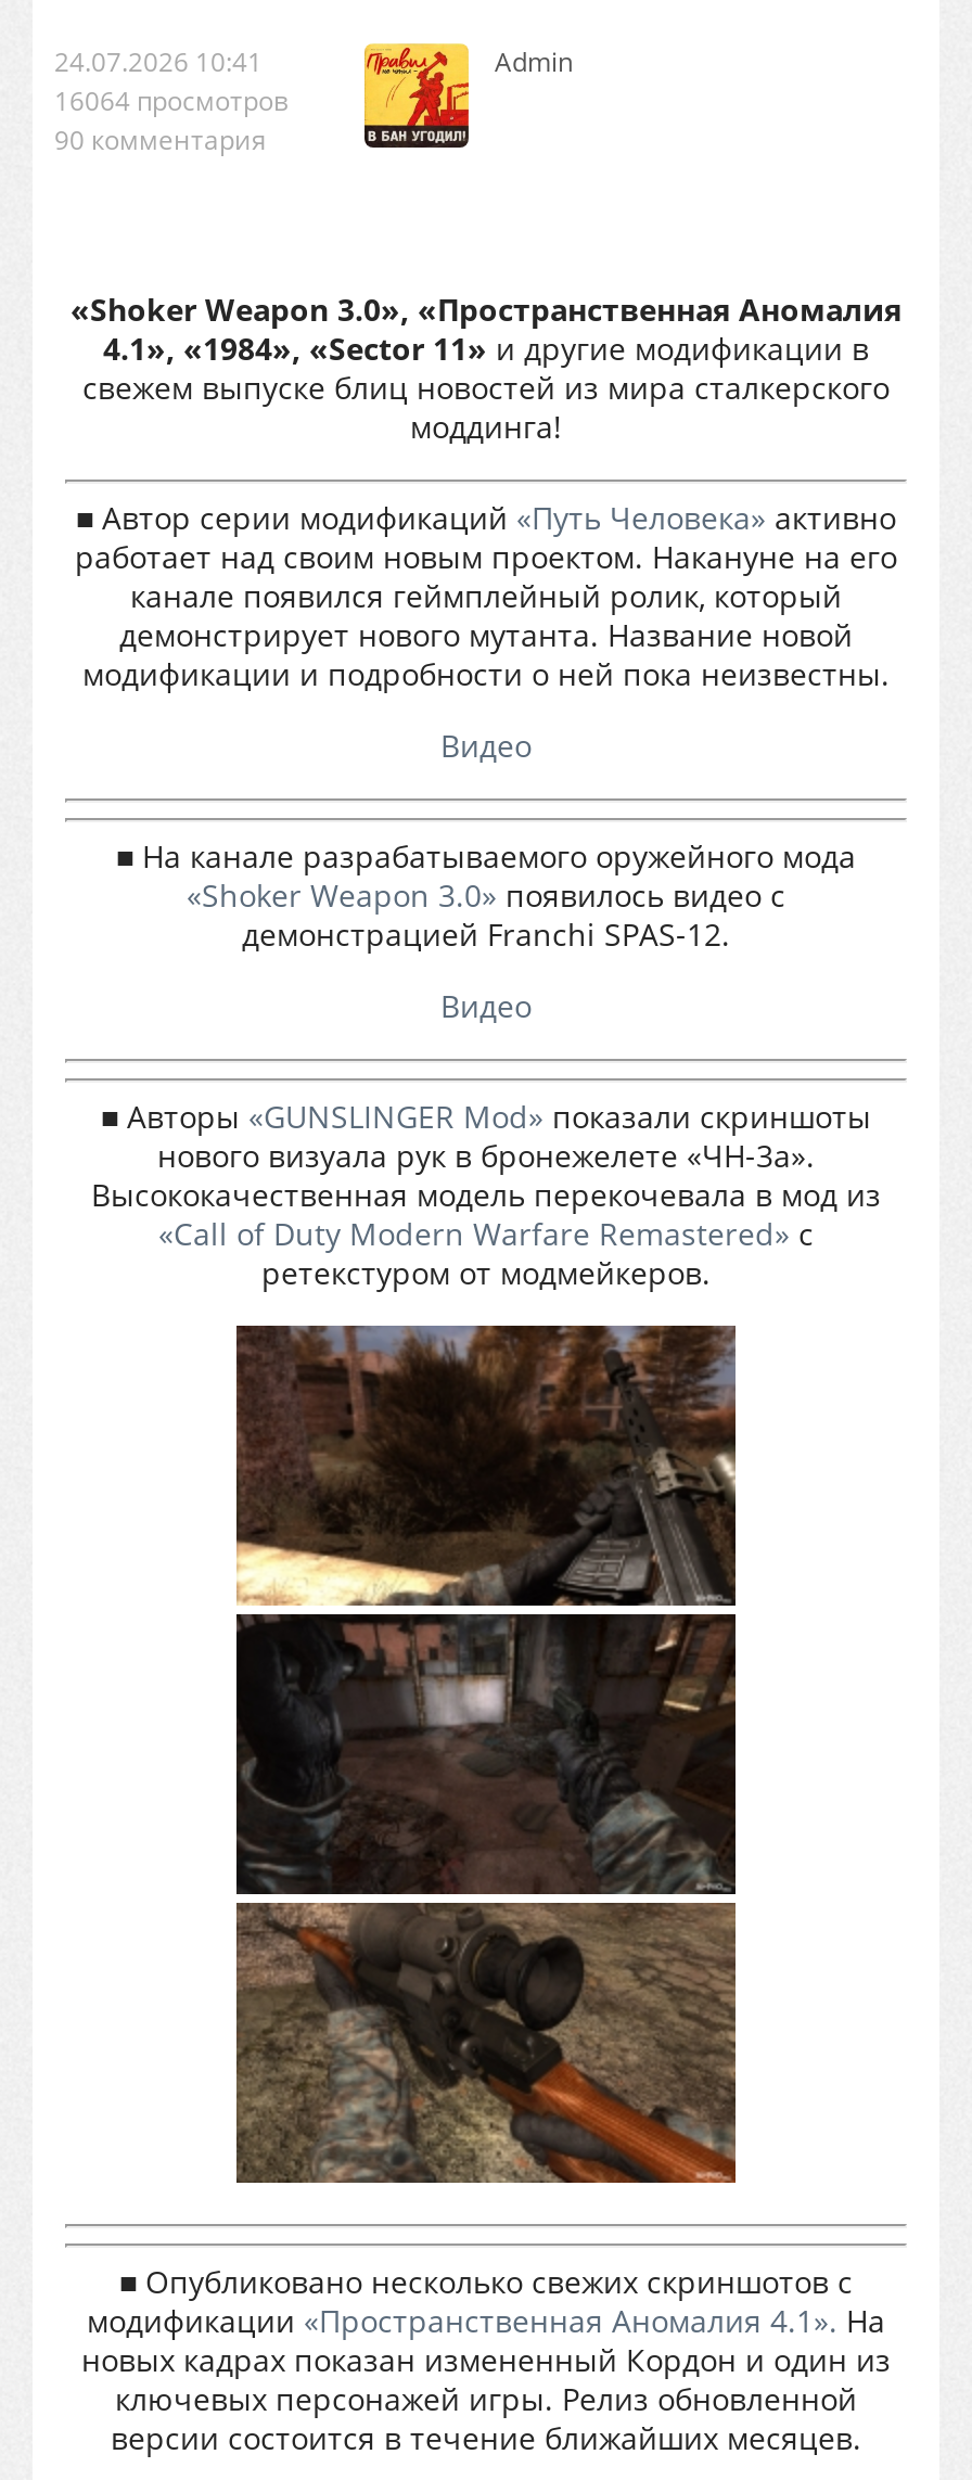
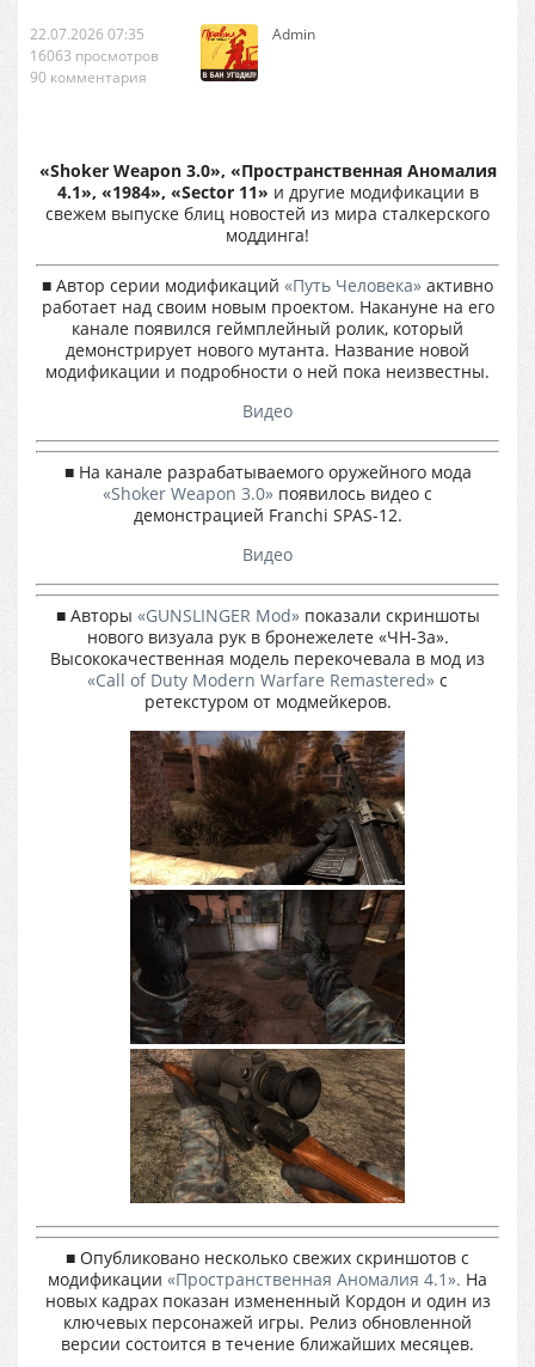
[54,43,263,80] 24.07.2026 10:41 -> [30,24,144,44] 22.07.2026 07:35
[54,82,289,119] 16064 просмотров -> [30,45,159,66] 16063 просмотров

